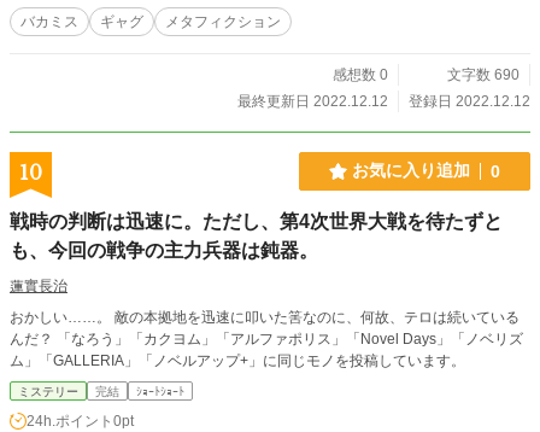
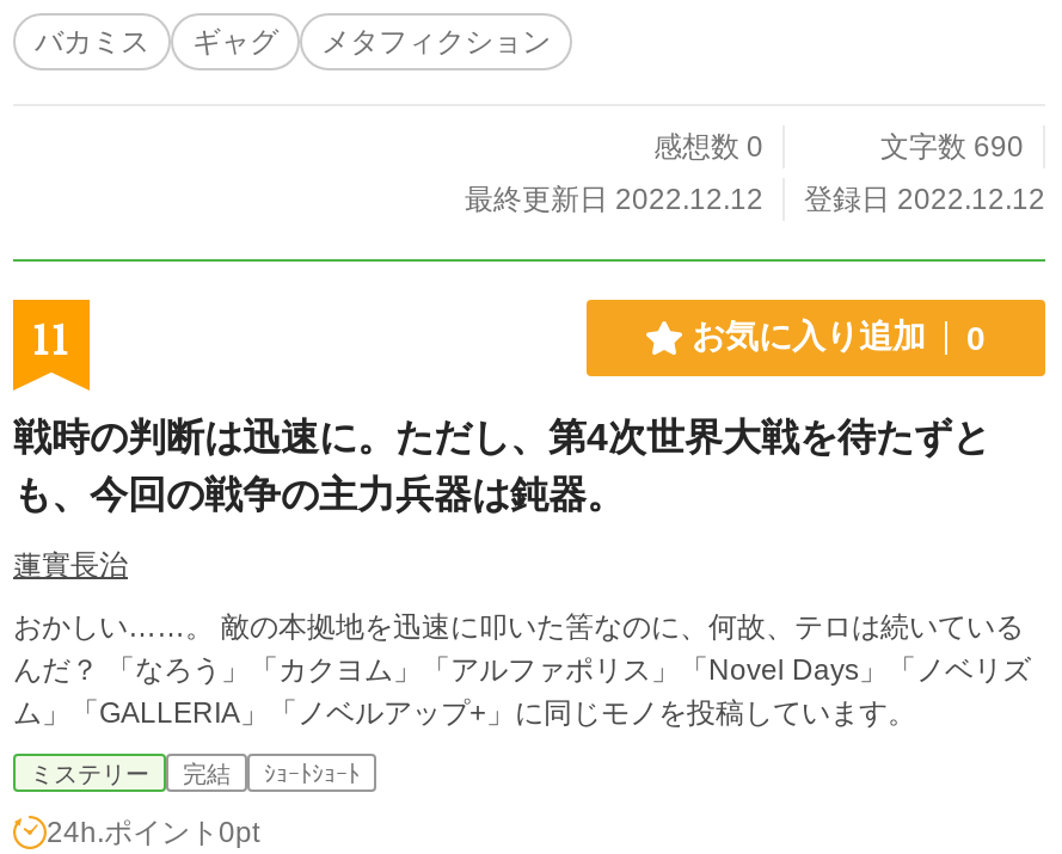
[19,160,42,185] 10 -> [32,317,70,364] 11

